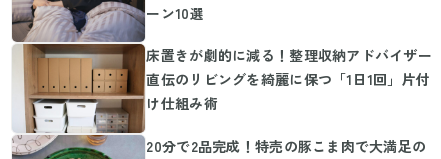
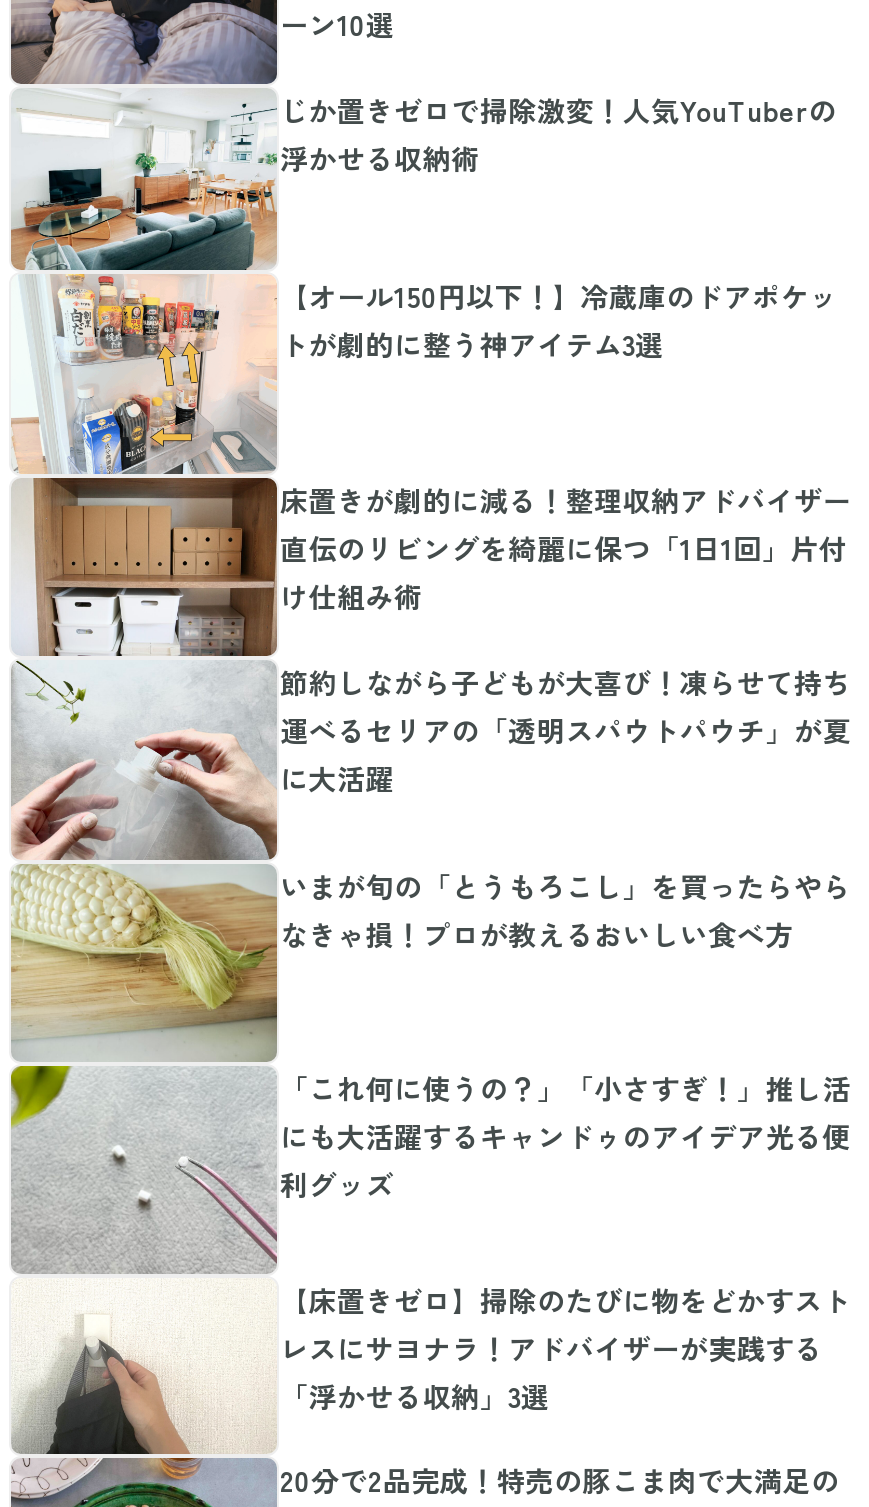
none -> [11,86,838,476] [image] | じか置きゼロで掃除激変！人気YouTuberの | 浮かせる収納術 | 【オール150円以下！】冷蔵庫のドアポケッ | トが劇的に整う神アイテム3選
none -> [11,658,851,1460] [image] | 節約しながら子どもが大喜び！凍らせて持ち | 運べるセリアの「透明スパウトパウチ」が夏 | に大活躍 | いまが旬の「とうもろこし」を買ったらやら | なきゃ損！プロが教えるおいしい食べ方
none -> [280,1069,851,1416] 「これ何に使うの？」「小さすぎ！」推し活 | にも大活躍するキャンドゥのアイデア光る便 | 利グッズ | 【床置きゼロ】掃除のたびに物をどかすスト | レスにサヨナラ！アドバイザーが実践する | 「浮かせる収納」3選

